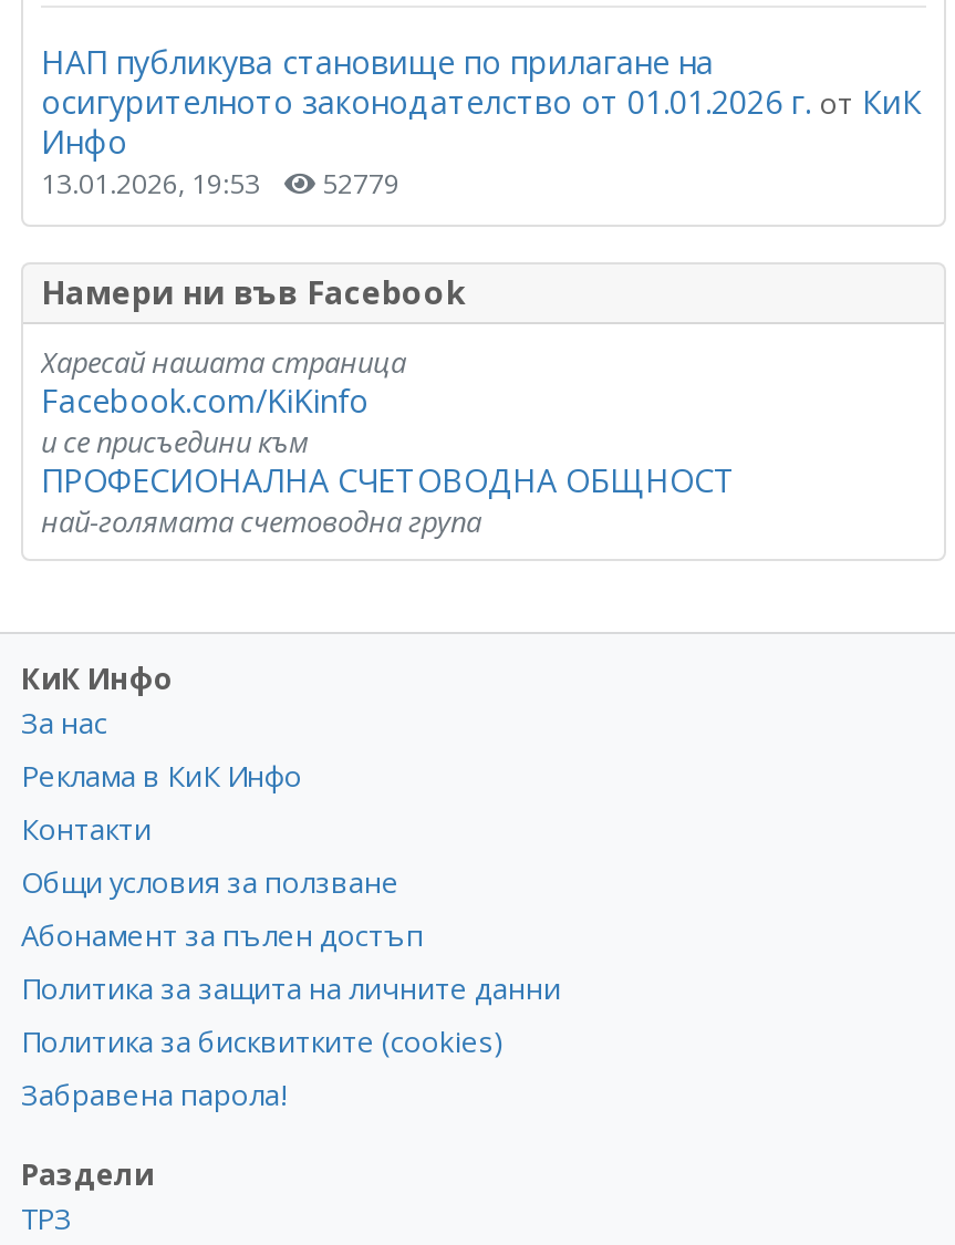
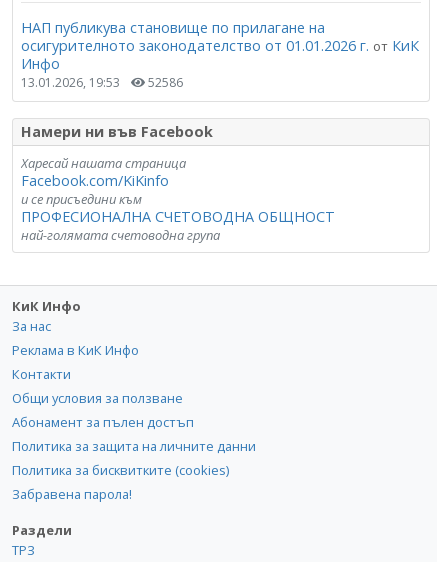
[41,166,399,203] 13.01.2026, 19:53 52779 -> [21,74,183,91] 13.01.2026, 19:53 52586

